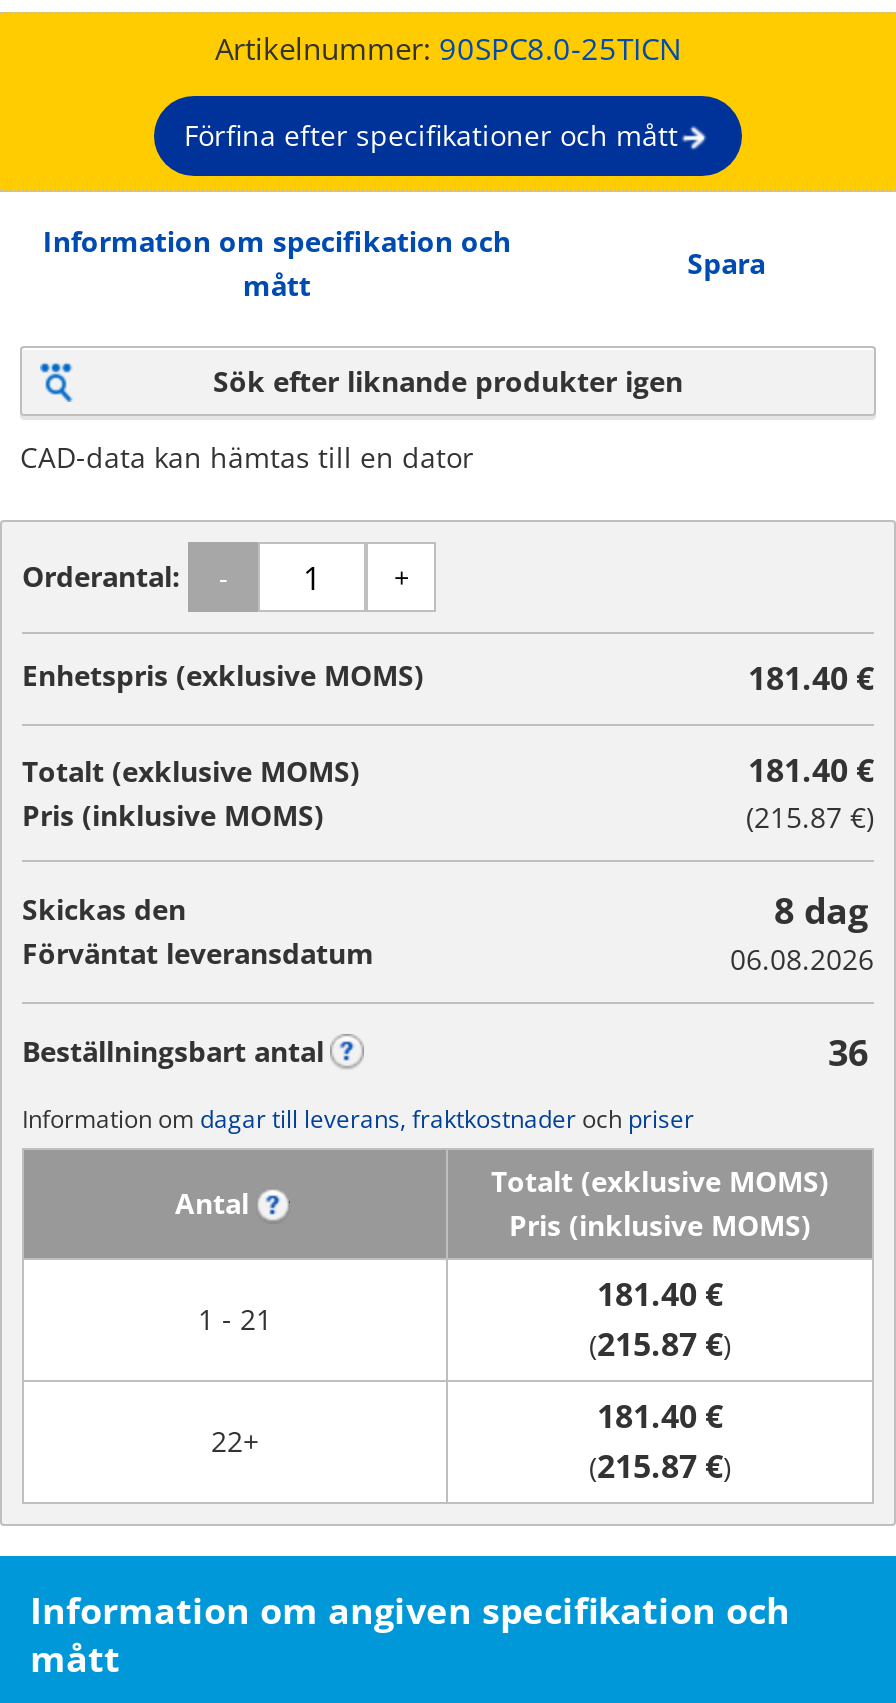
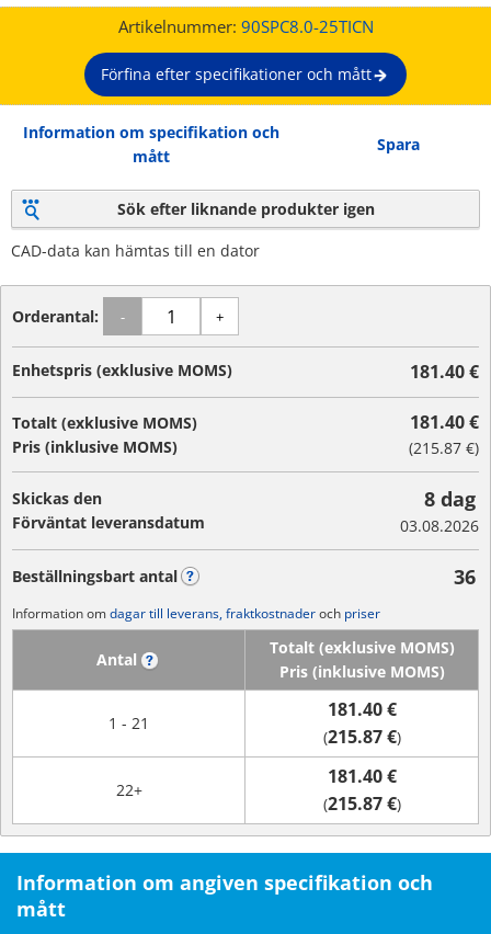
[730,940,874,978] 06.08.2026 -> [400,515,479,536] 03.08.2026

